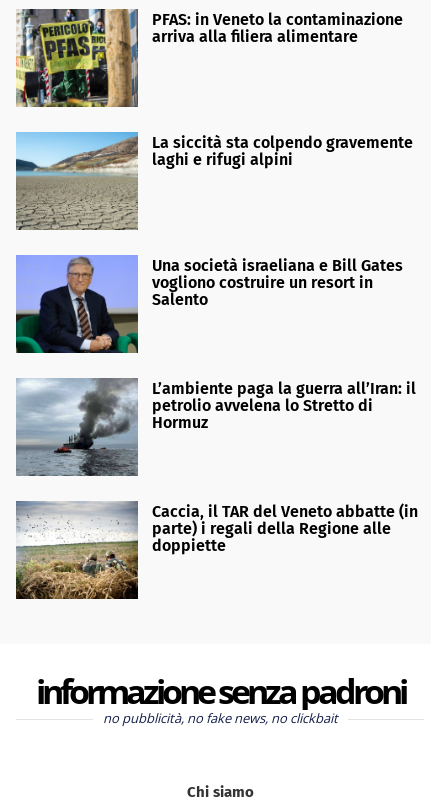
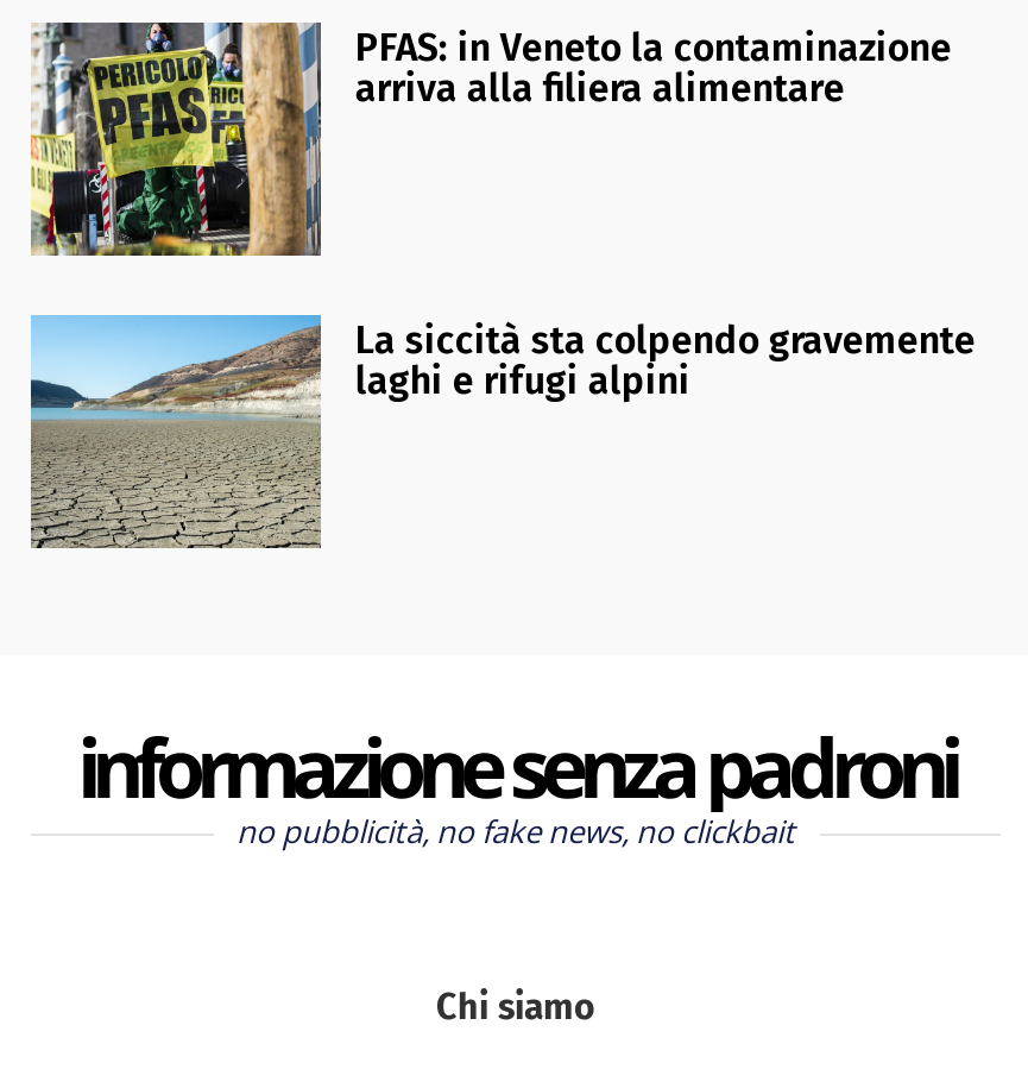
[15,254,403,354] [image] | Una società israeliana e Bill Gates | vogliono costruire un resort in | Salento -> none
[15,377,416,477] [image] | L’ambiente paga la guerra all’Iran: il | petrolio avvelena lo Stretto di | Hormuz -> none
[16,500,418,599] [image] | Caccia, il TAR del Veneto abbatte (in | parte) i regali della Regione alle | doppiette -> none

